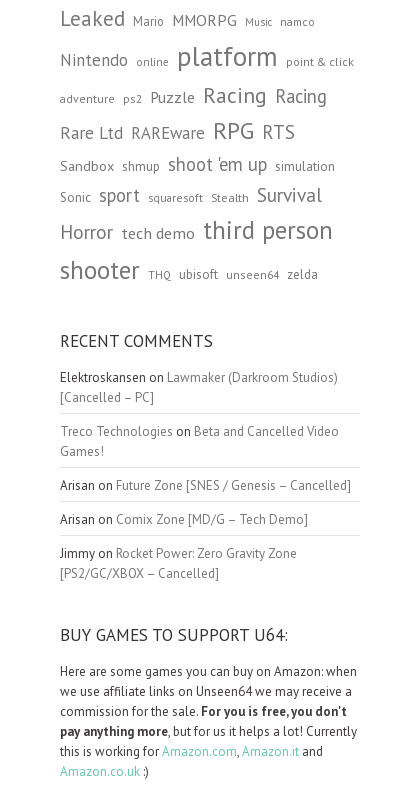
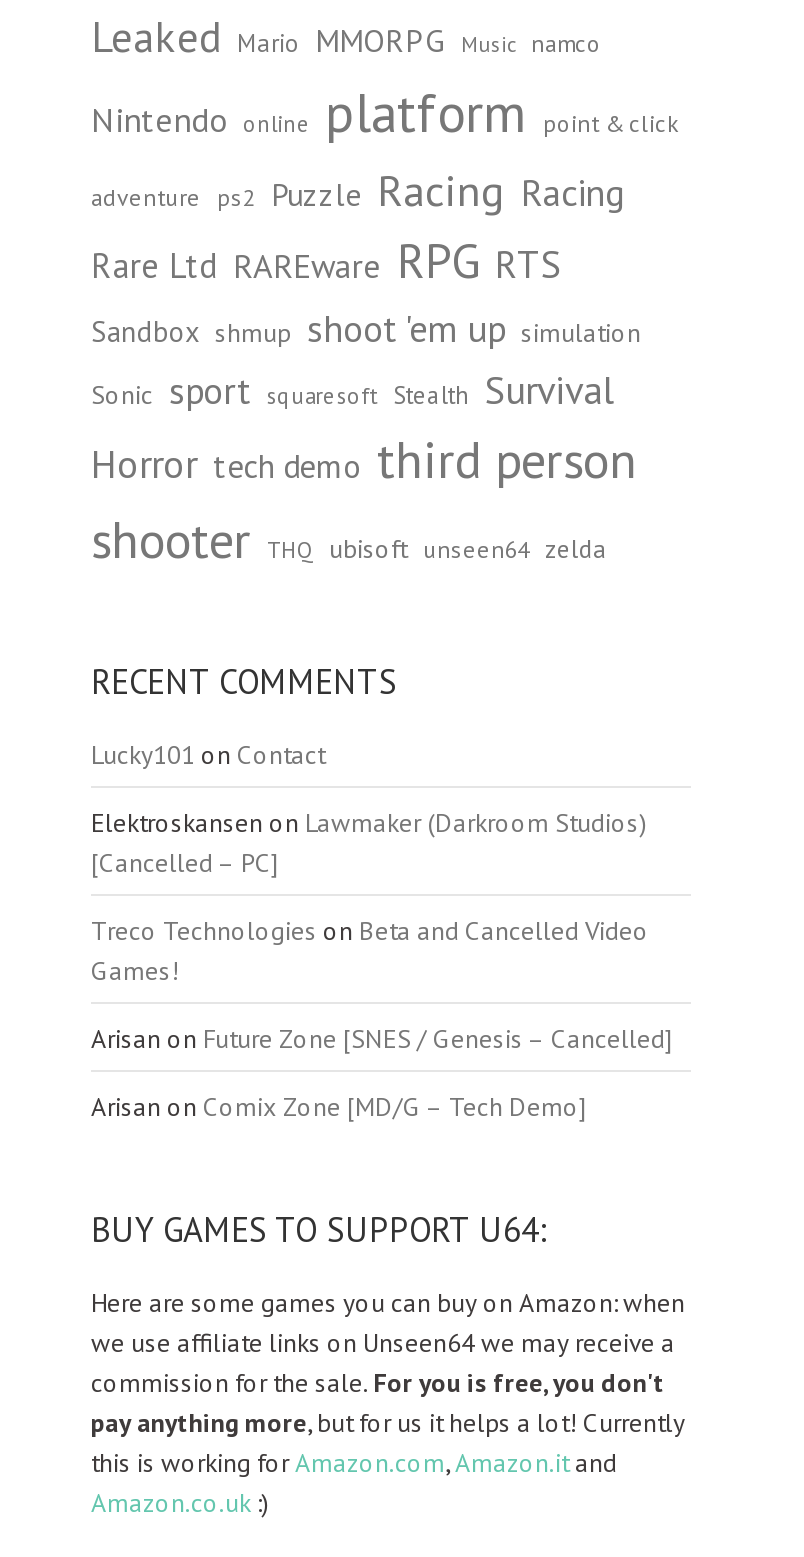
none -> [91,738,325,772] Lucky101 on Contact
moved [60,369,351,528] -> [91,806,673,1124]: Elektroskansen on Lawmaker (Darkroom Studios) | [Cancelled – PC] | Treco Technologies on Beta and Cancelled Video | Games! | Arisan on Future Zone [SNES / Genesis – Cancelled] | Arisan on Comix Zone [MD/G – Tech Demo]
[60,545,297,582] Jimmy on Rocket Power: Zero Gravity Zone | [PS2/GC/XBOX – Cancelled] -> none

